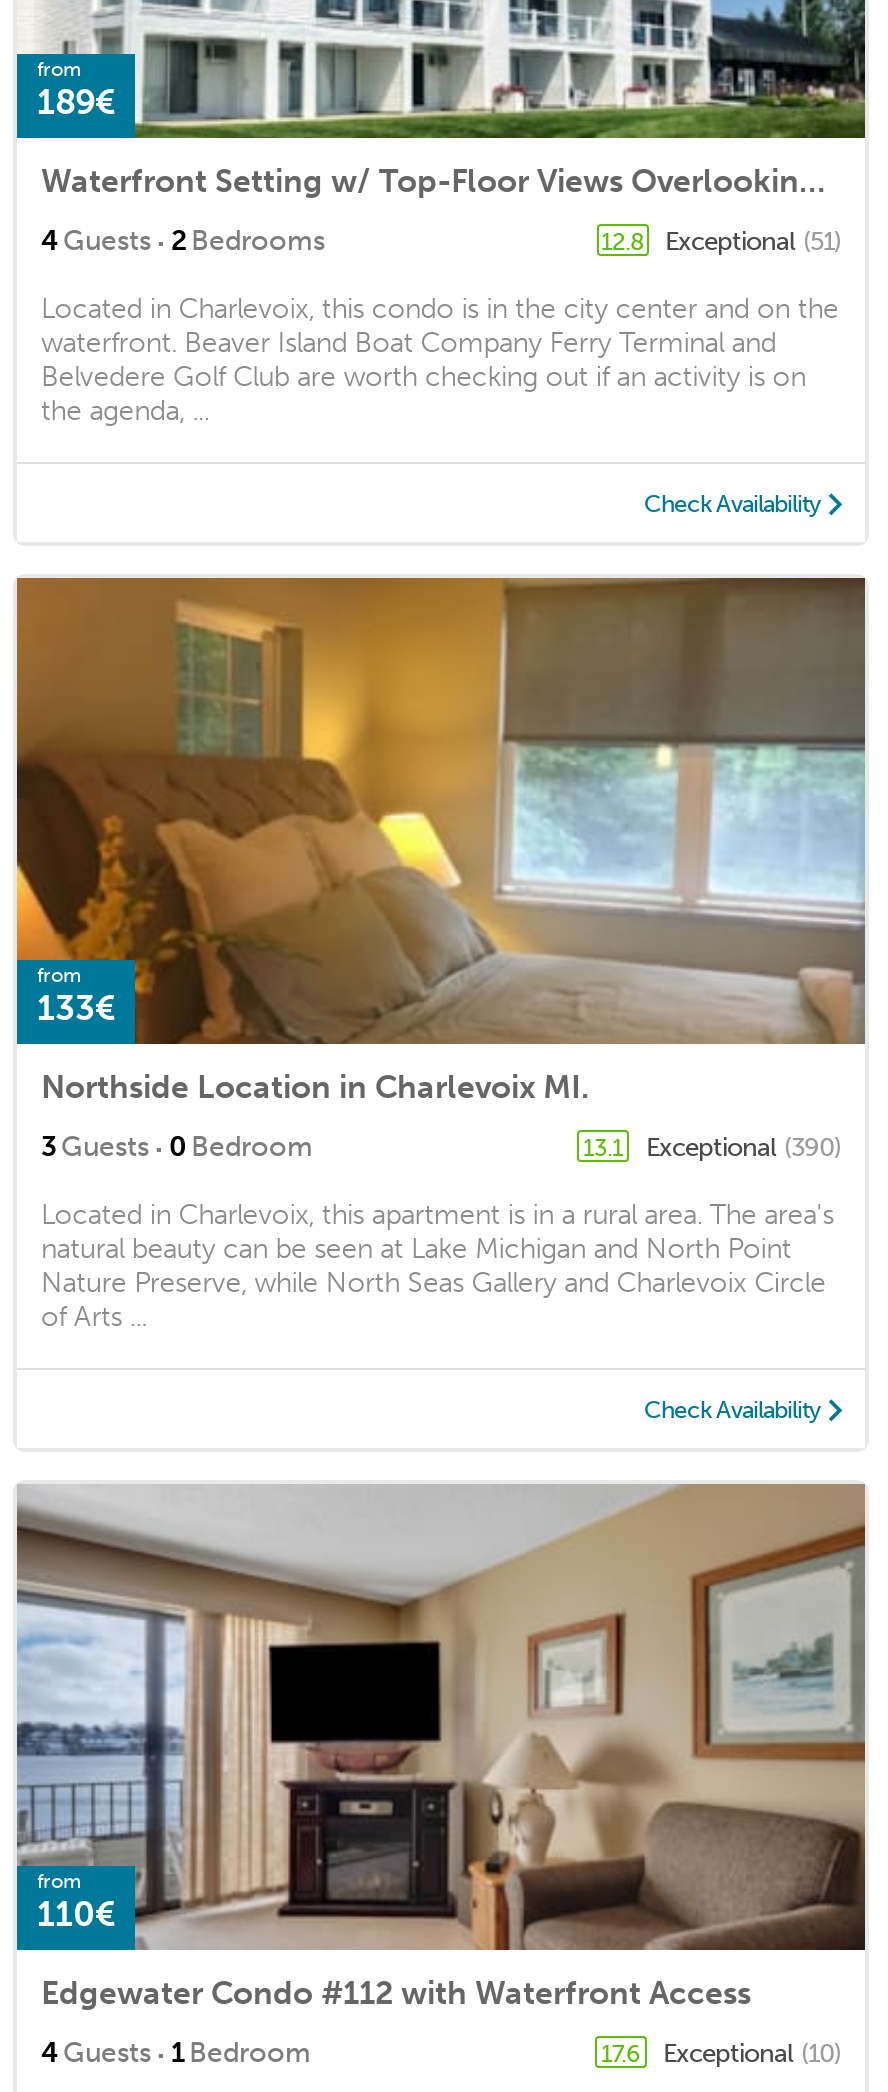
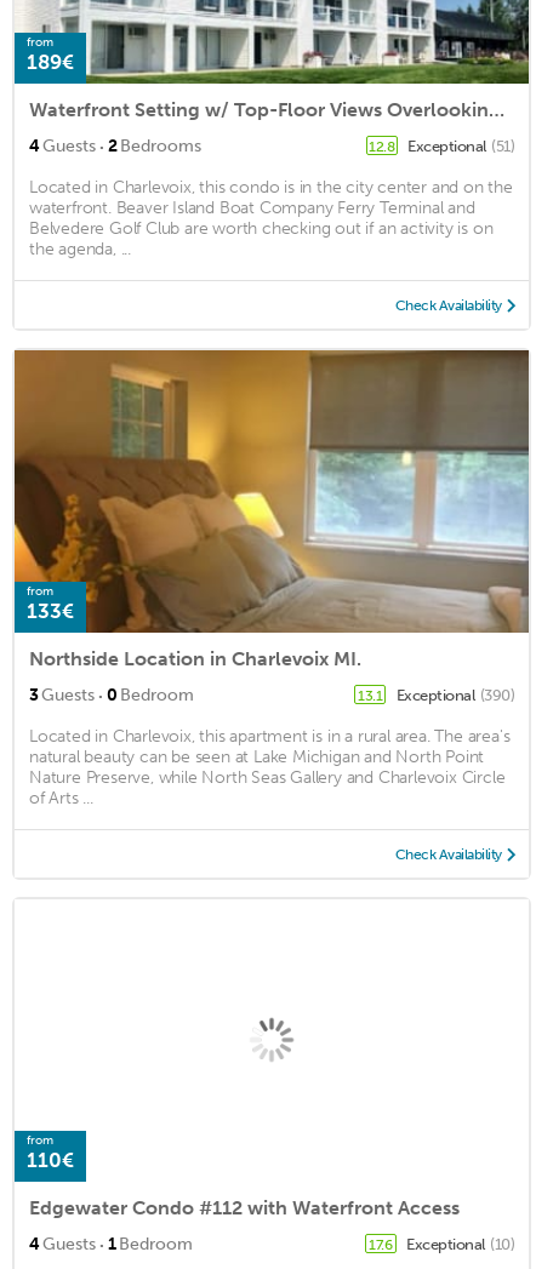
[15,1482,867,1952] [image] -> none

